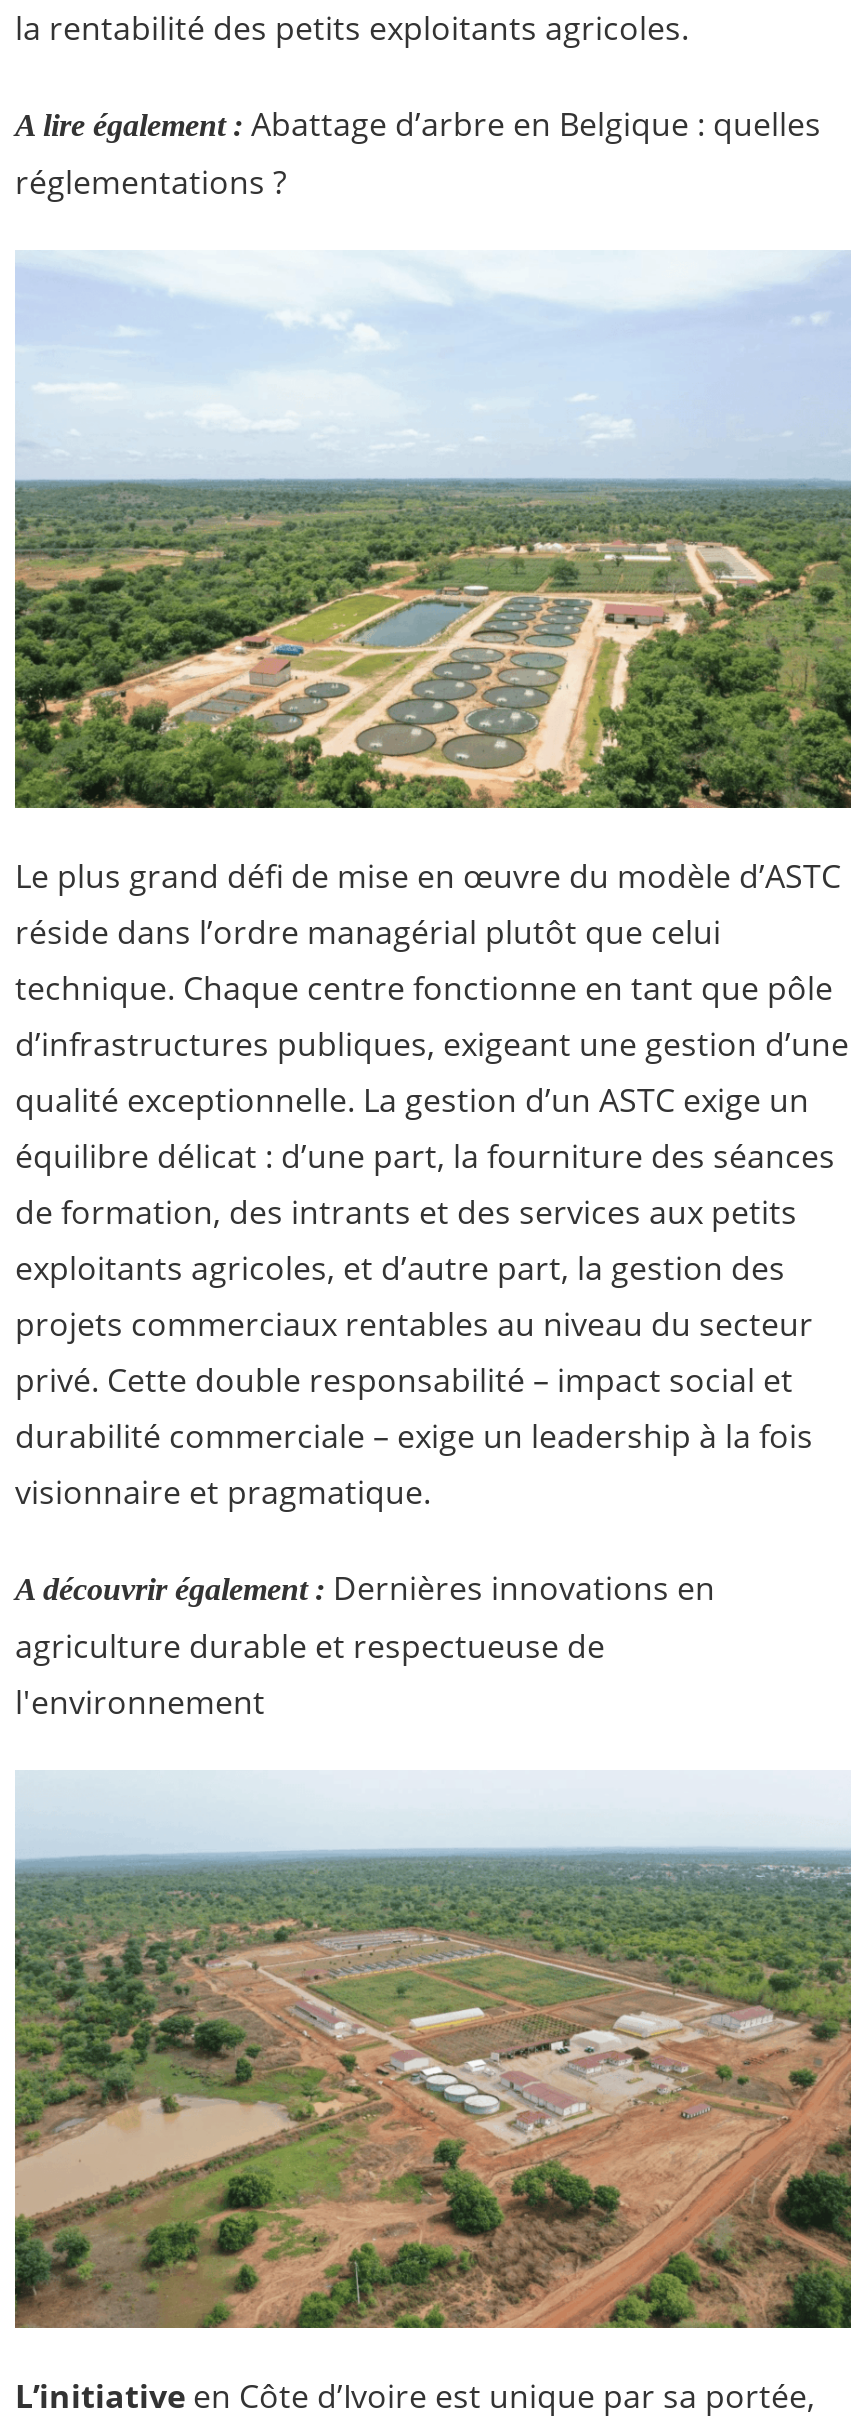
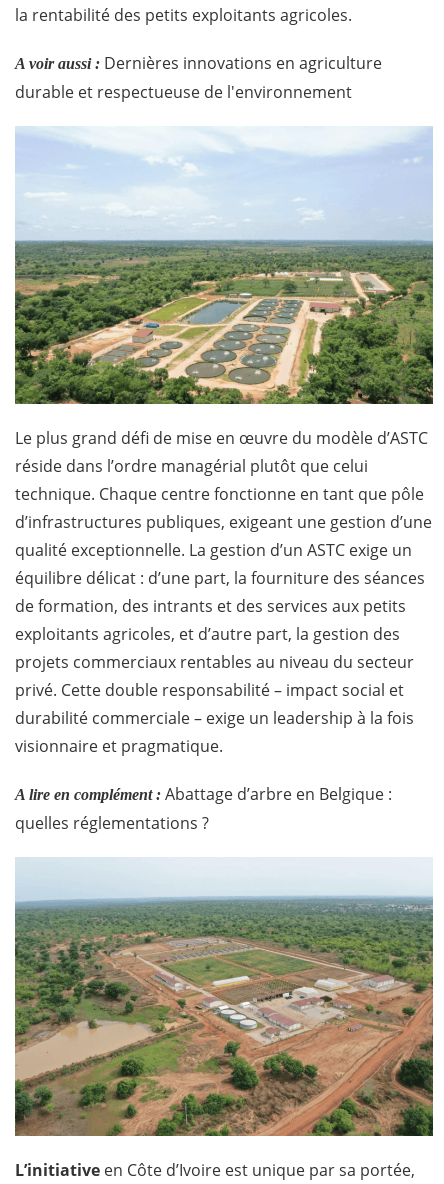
[15,103,821,205] A lire également : Abattage d’arbre en Belgique : quelles | réglementations ? -> [15,52,382,103] A voir aussi : Dernières innovations en agriculture | durable et respectueuse de l'environnement
[15,1566,715,1724] A découvrir également : Dernières innovations en | agriculture durable et respectueuse de | l'environnement -> [15,783,392,834] A lire en complément : Abattage d’arbre en Belgique : | quelles réglementations ?

